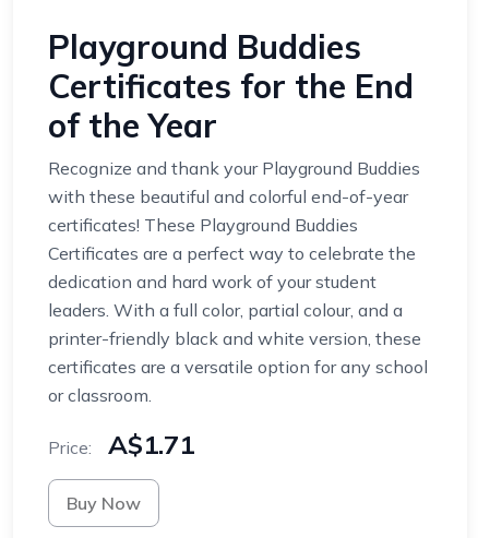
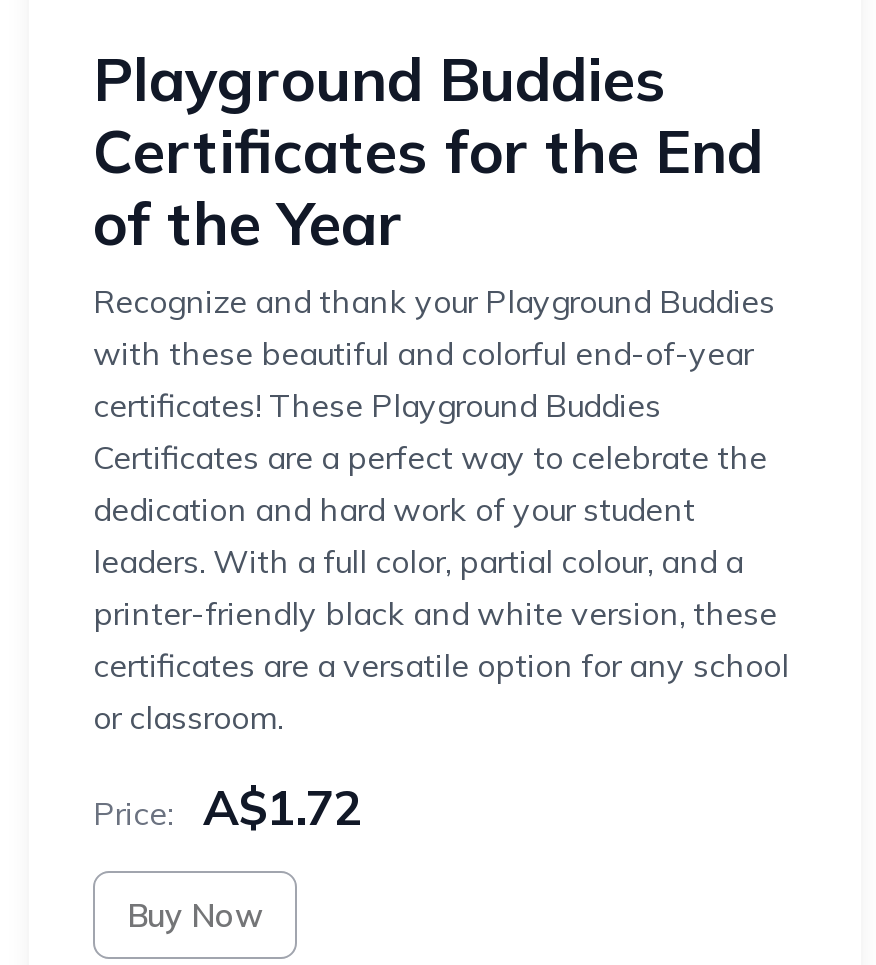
[48,428,194,461] Price: A$1.71 -> [93,777,361,837] Price: A$1.72

